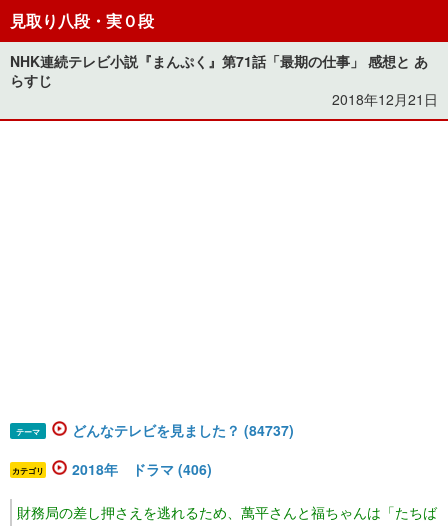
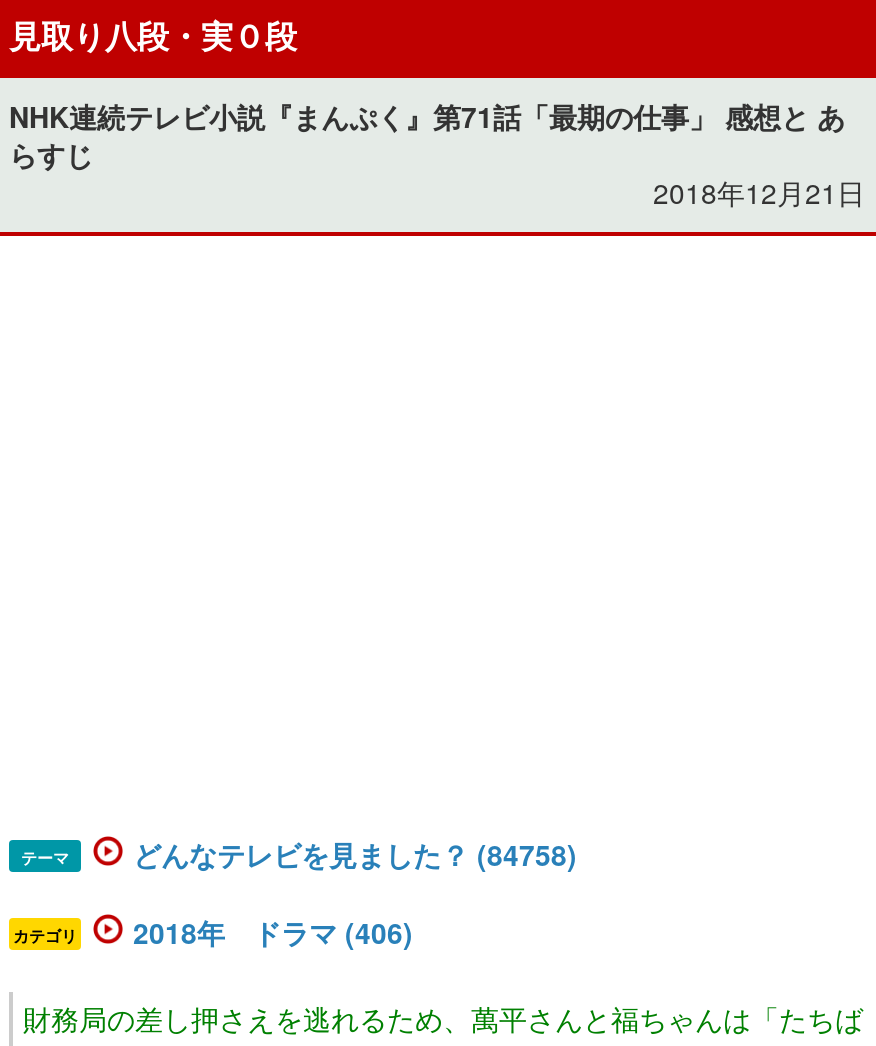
[72,420,294,440] どんなテレビを見ました？ (84737) -> [133,834,577,874] どんなテレビを見ました？ (84758)

